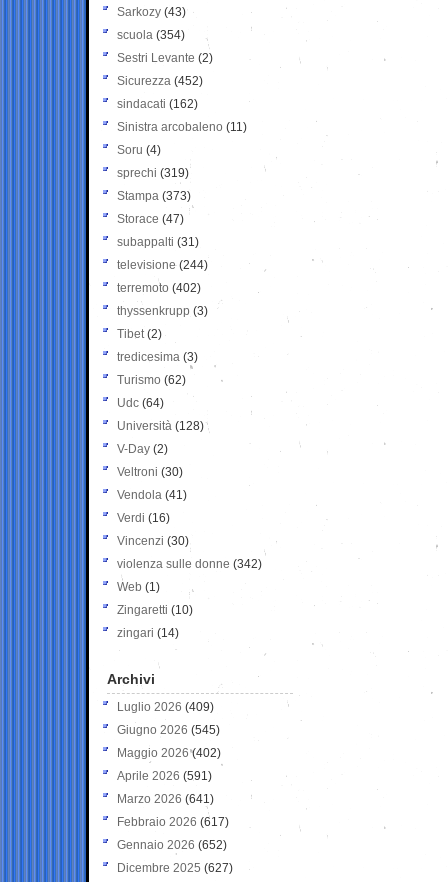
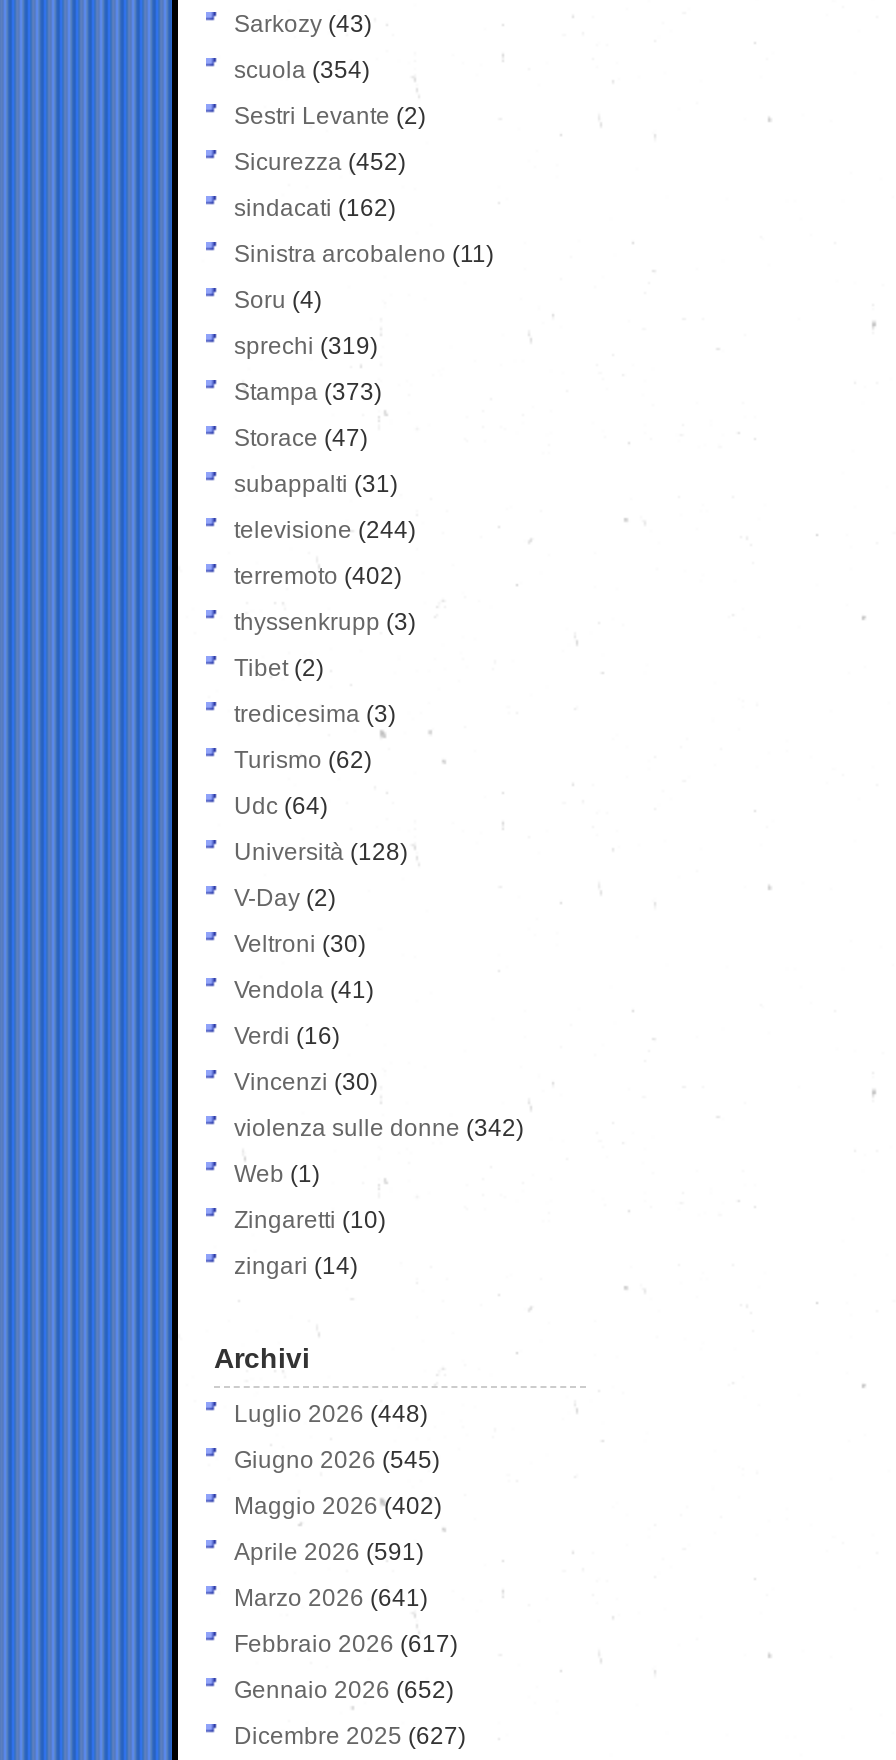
[117,700,214,714] Luglio 2026 (409) -> [234,1400,428,1428] Luglio 2026 (448)

